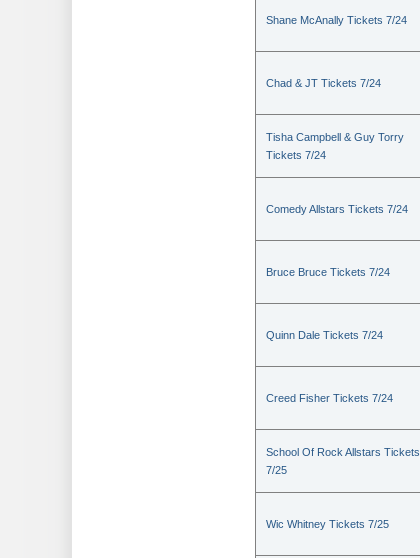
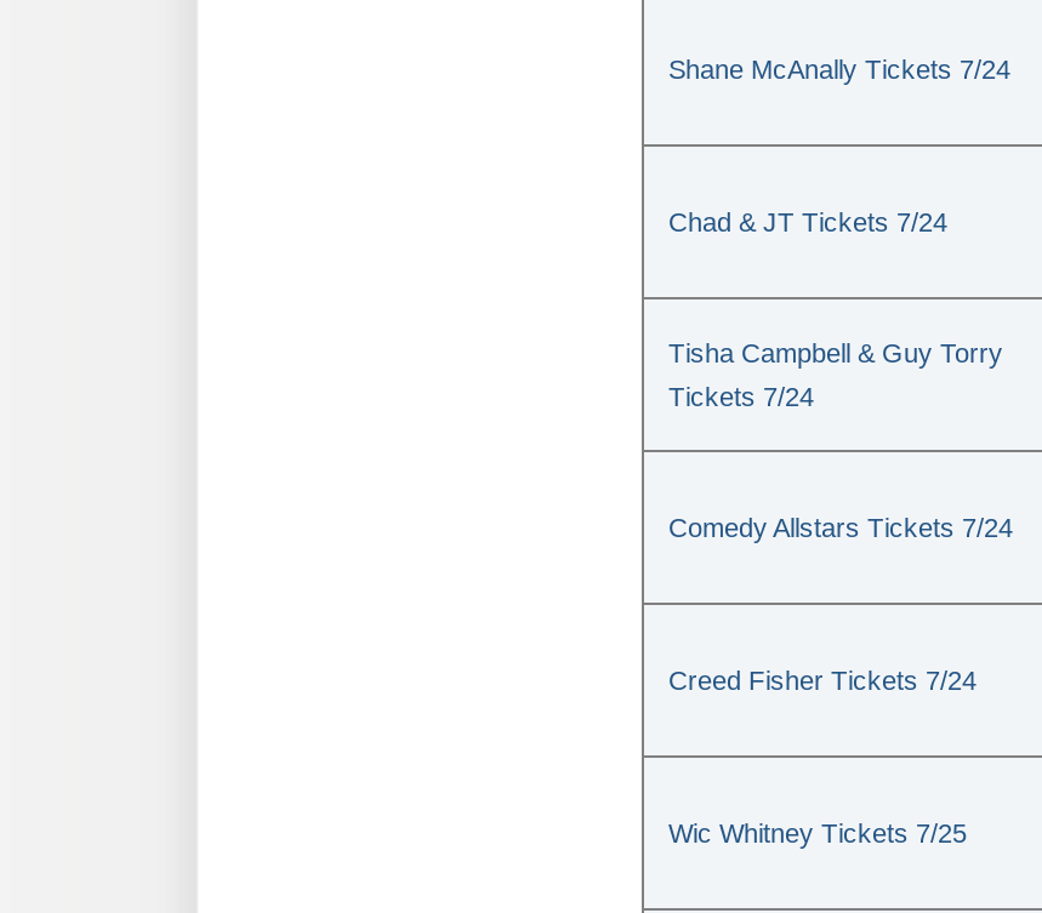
[266,266,390,278] Bruce Bruce Tickets 7/24 -> none
[266,329,383,341] Quinn Dale Tickets 7/24 -> none
[266,446,420,476] School Of Rock Allstars Tickets | 7/25 -> none

